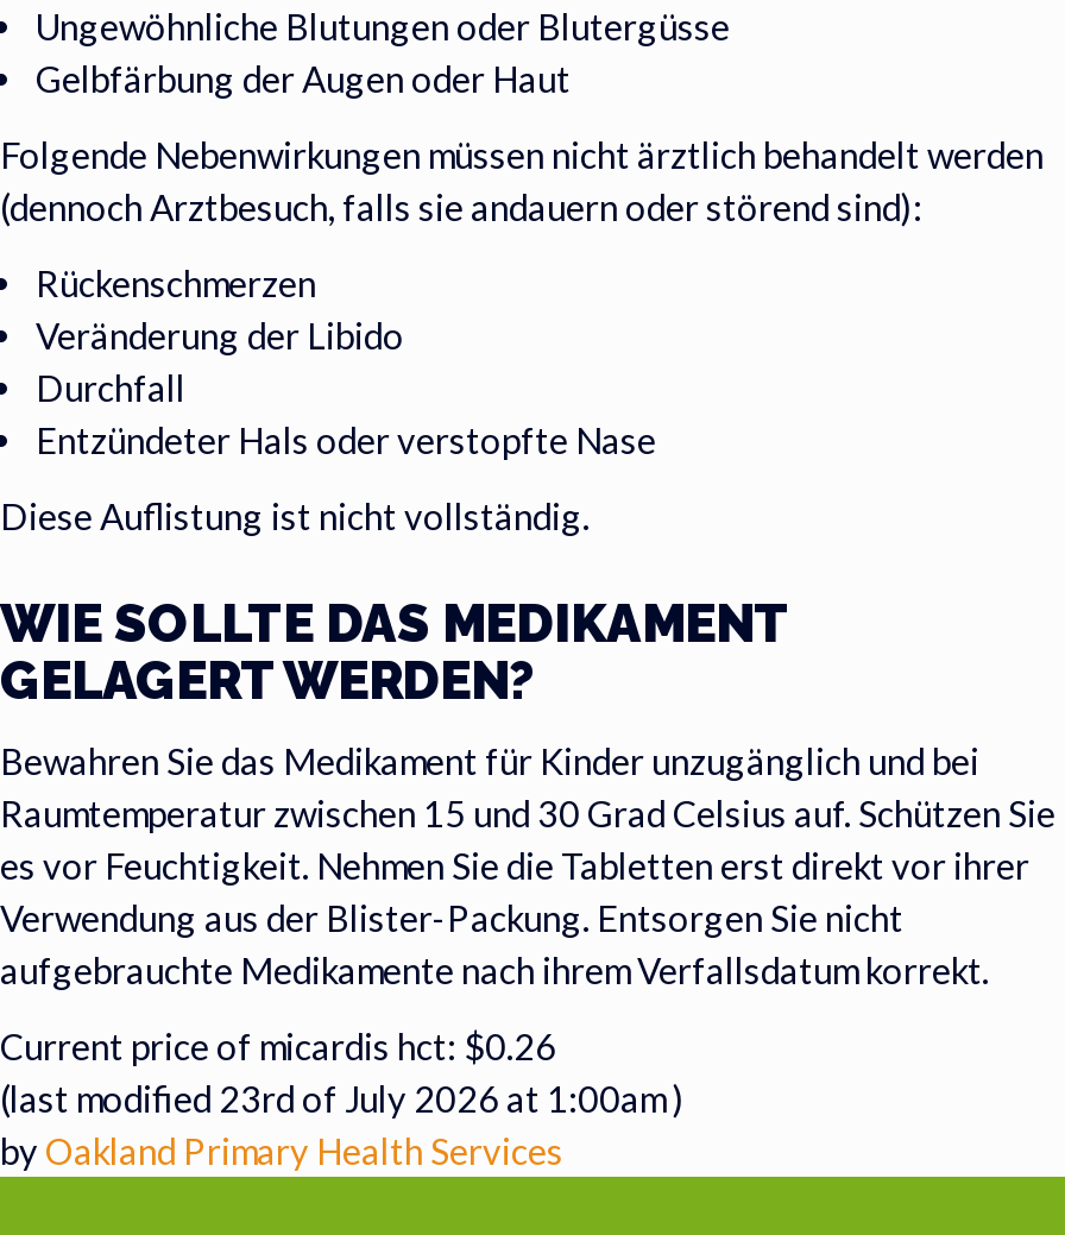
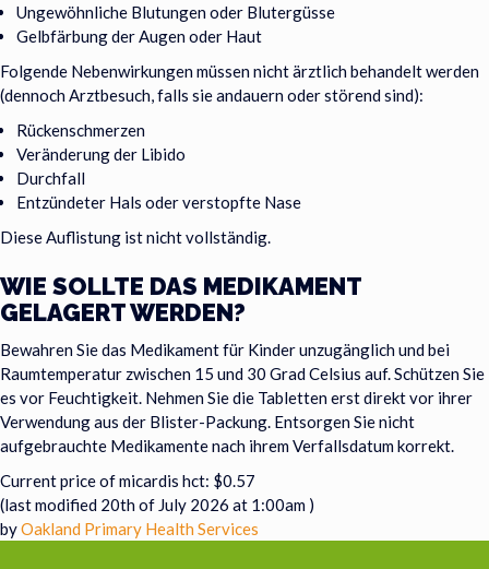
[0,1025,556,1067] Current price of micardis hct: $0.26 -> [0,471,255,490] Current price of micardis hct: $0.57
[0,1077,685,1120] (last modified 23rd of July 2026 at 1:00am) -> [0,495,314,514] (last modified 20th of July 2026 at 1:00am)

